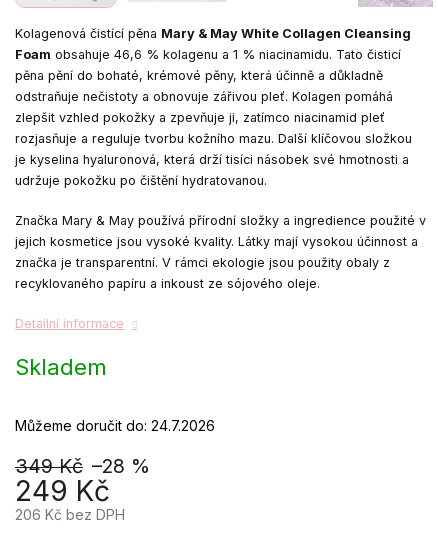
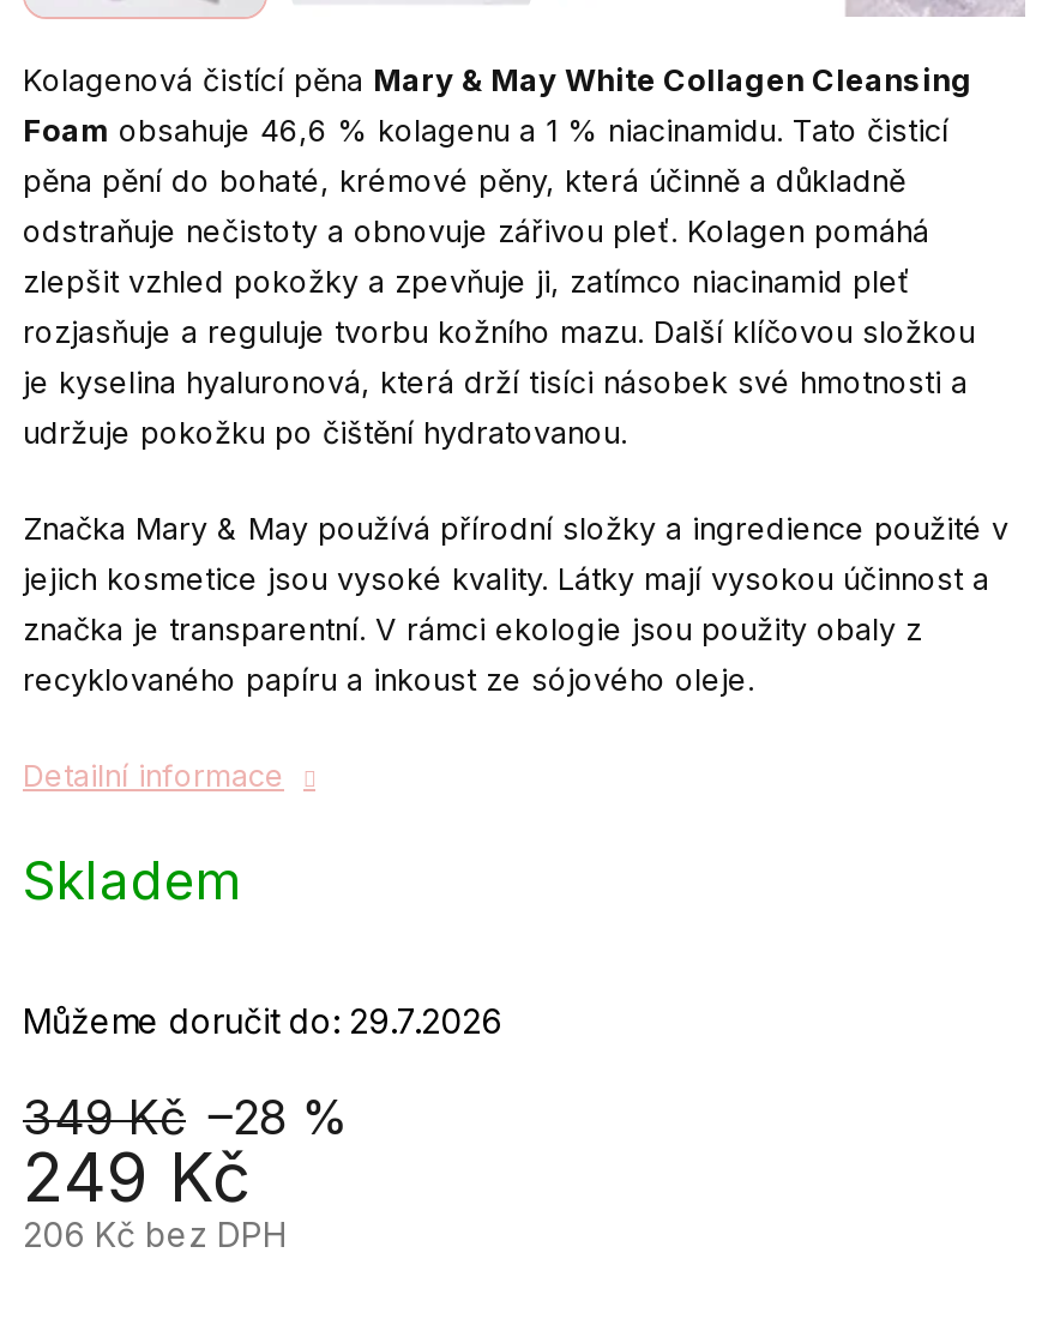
[15,417,215,434] Můžeme doručit do: 24.7.2026 -> [23,1000,502,1041] Můžeme doručit do: 29.7.2026

